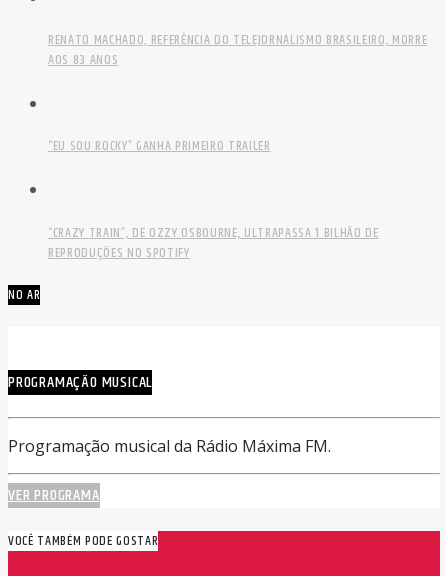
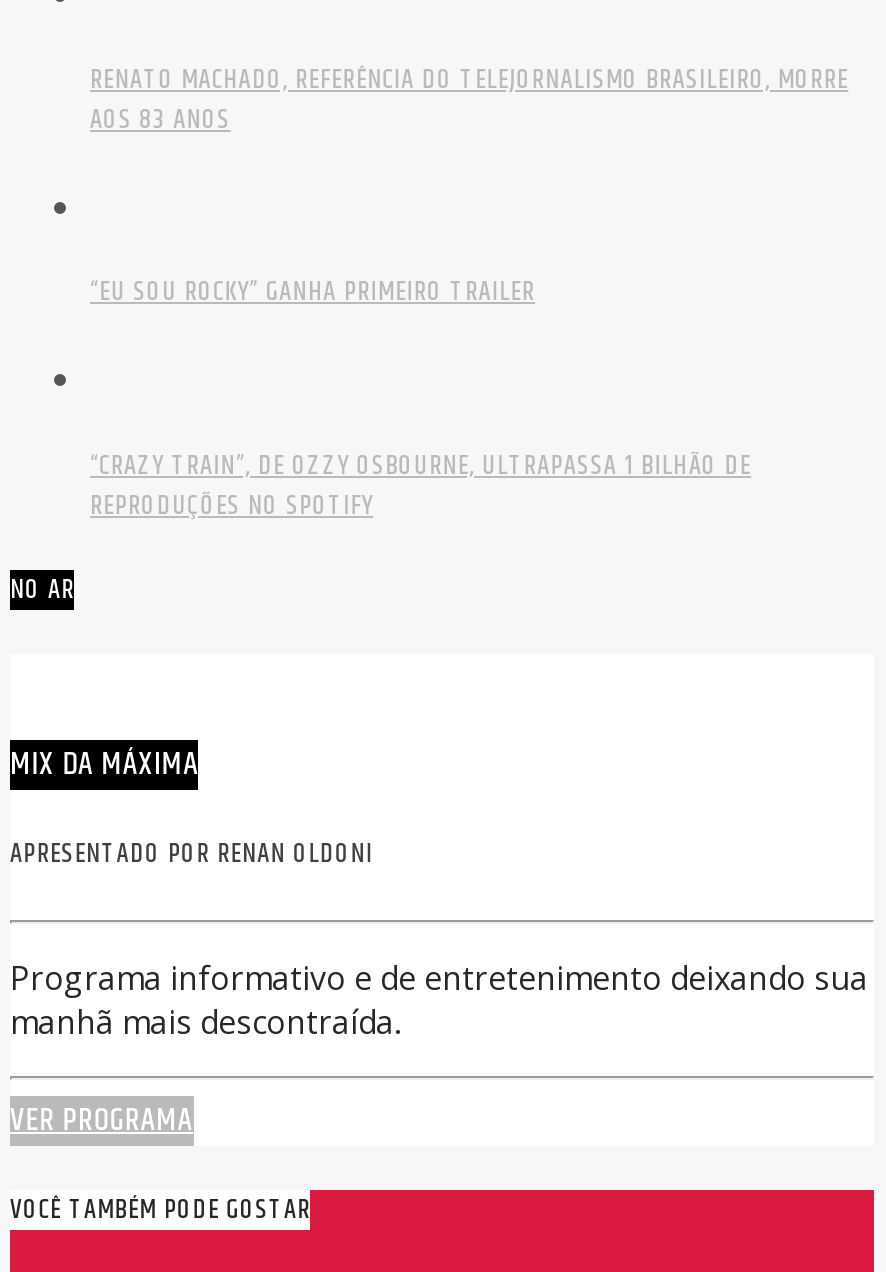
[8,370,331,457] PROGRAMAÇÃO MUSICAL | Programação musical da Rádio Máxima FM. -> [10,740,868,1043] MIX DA MÁXIMA | APRESENTADO POR RENAN OLDONI | Programa informativo e de entretenimento deixando sua | manhã mais descontraída.

